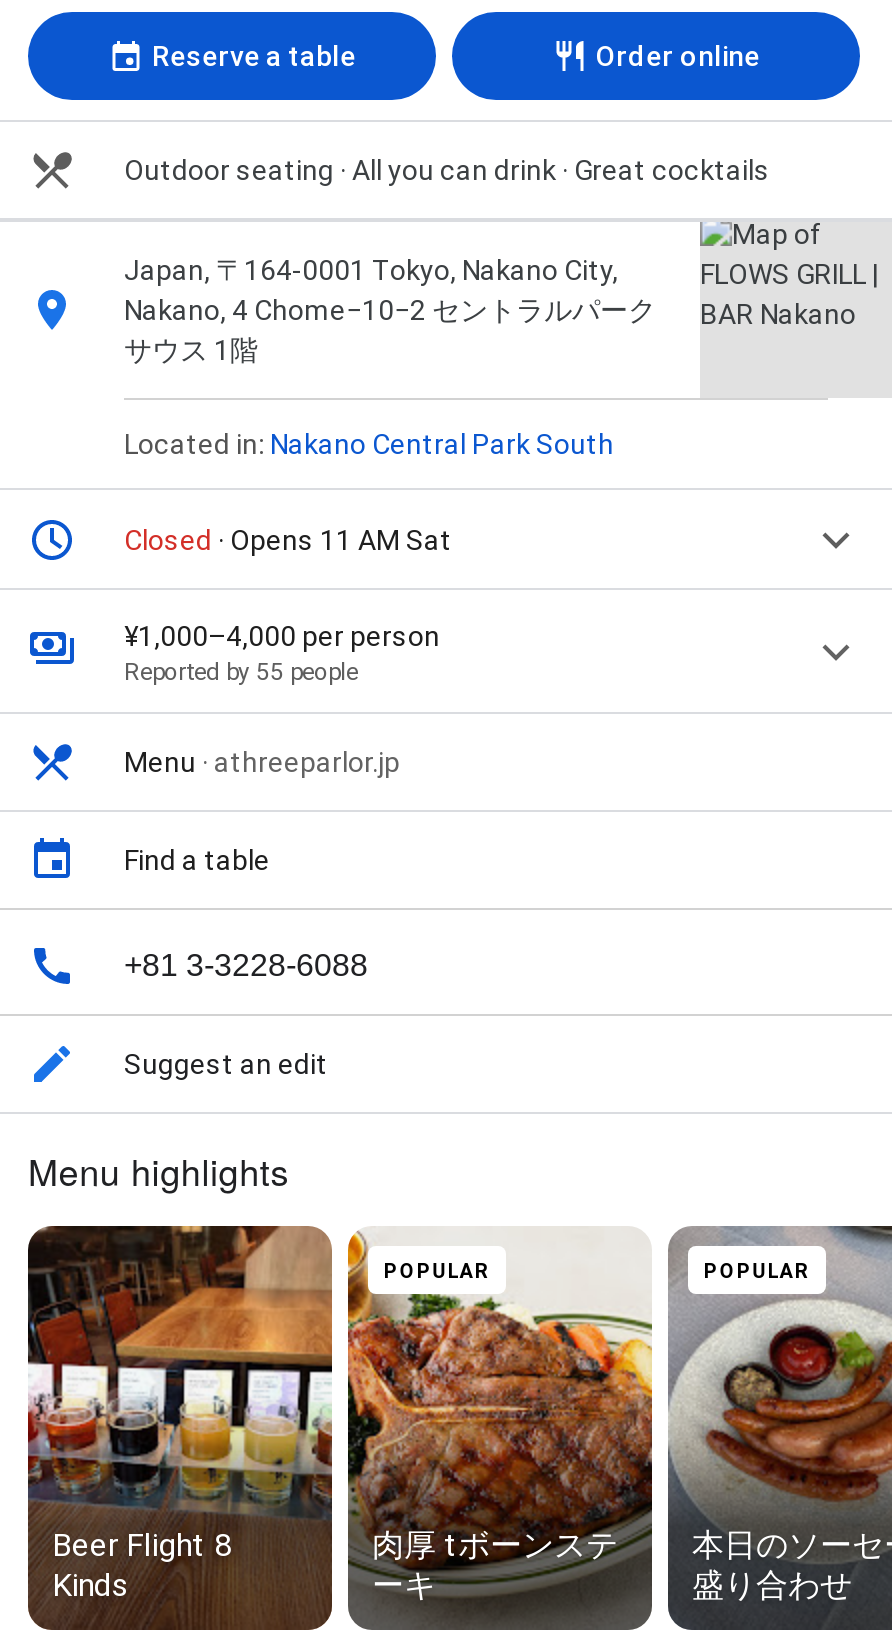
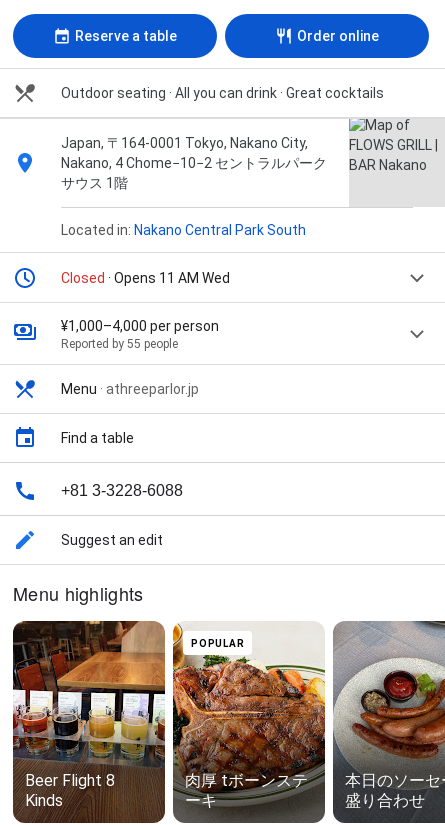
[124,524,452,556] Closed · Opens 11 AM Sat -> [61,270,230,286] Closed · Opens 11 AM Wed
[704,1260,810,1282] POPULAR -> none

